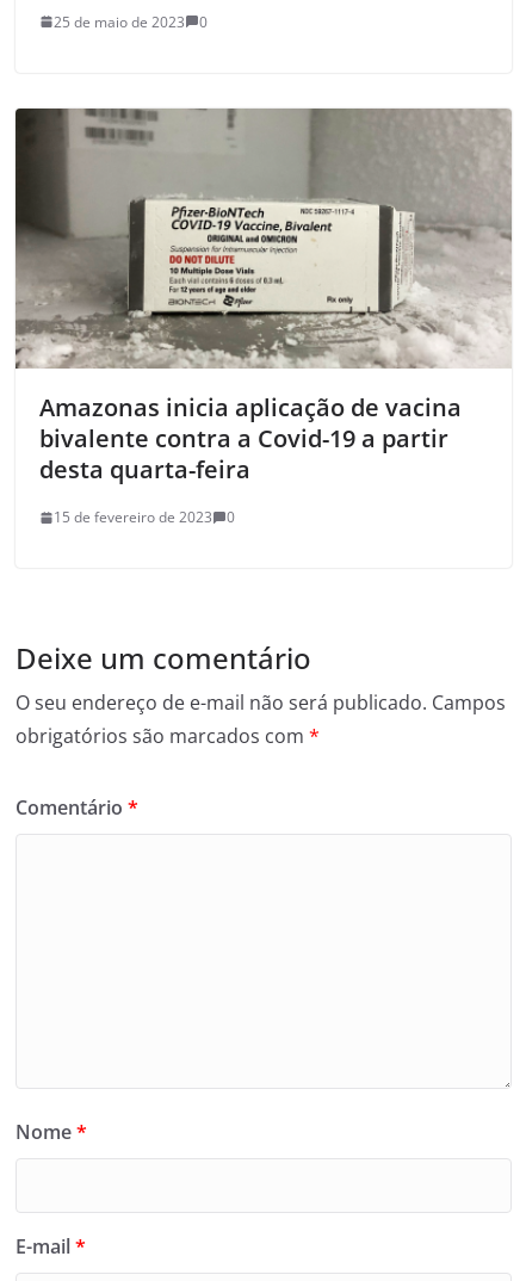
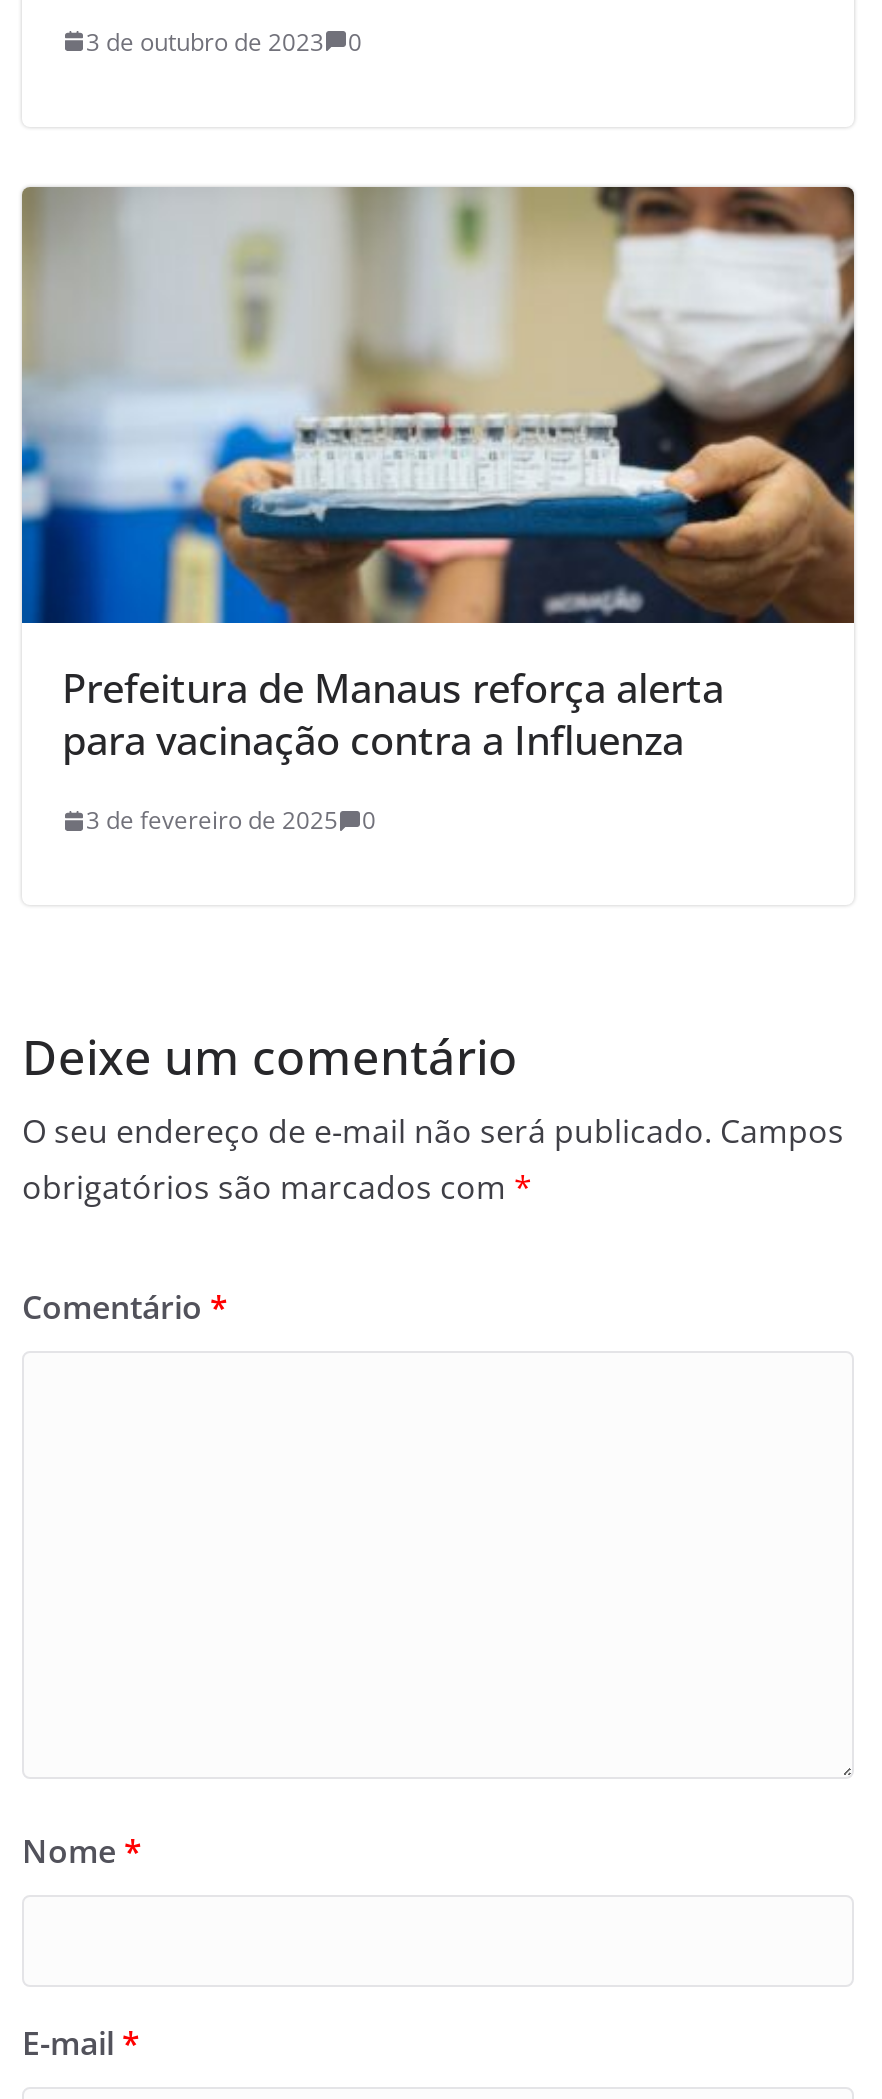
[54,12,208,32] 25 de maio de 2023 0 -> [86,24,362,58] 3 de outubro de 2023 0
[14,107,513,486] [image] | Amazonas inicia aplicação de vacina | bivalente contra a Covid-19 a partir | desta quarta-feira -> [20,187,856,768] [image] | Prefeitura de Manaus reforça alerta | para vacinação contra a Influenza
[54,507,212,528] 15 de fevereiro de 2023 -> [86,804,338,838] 3 de fevereiro de 2025

